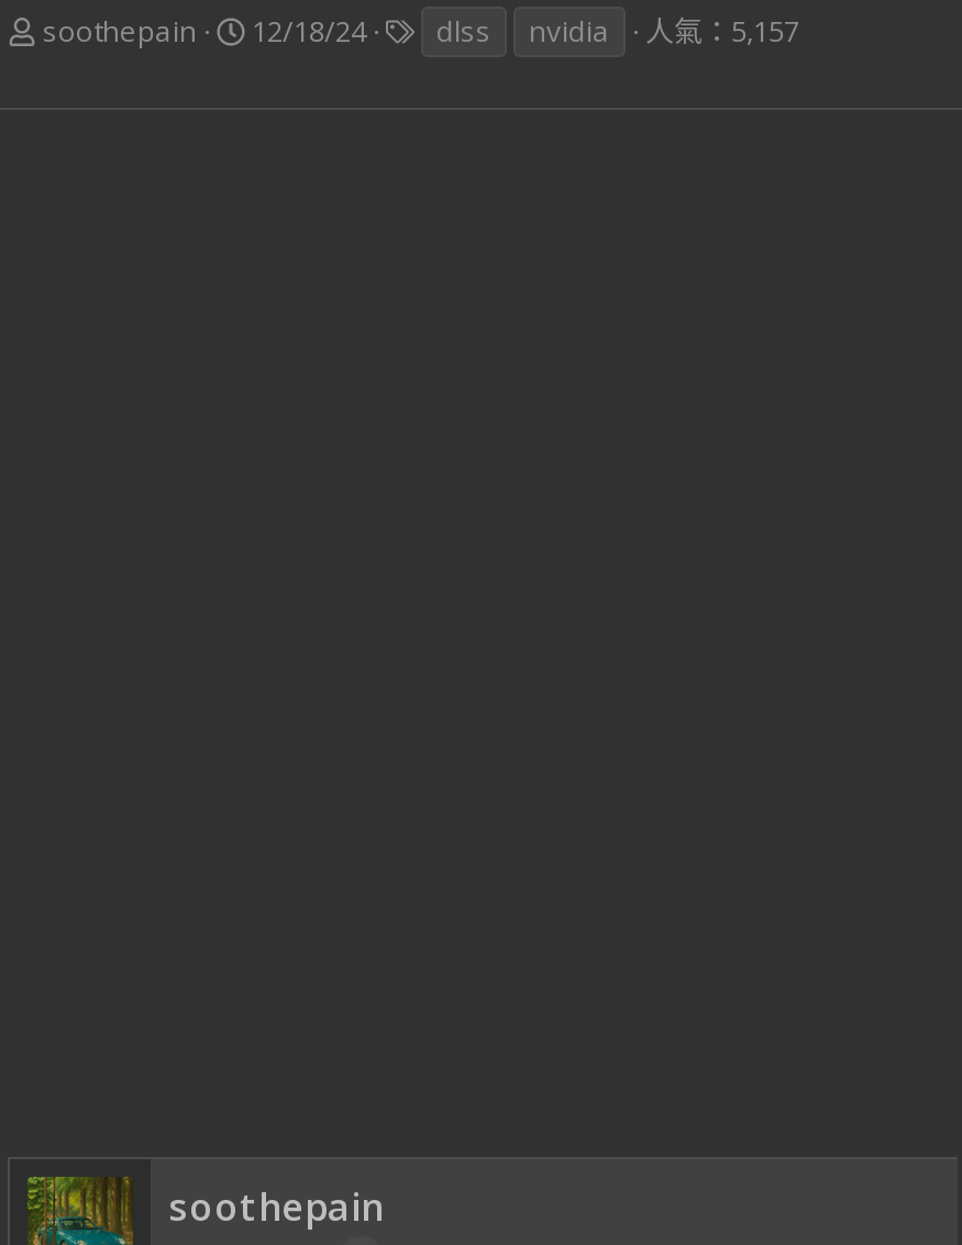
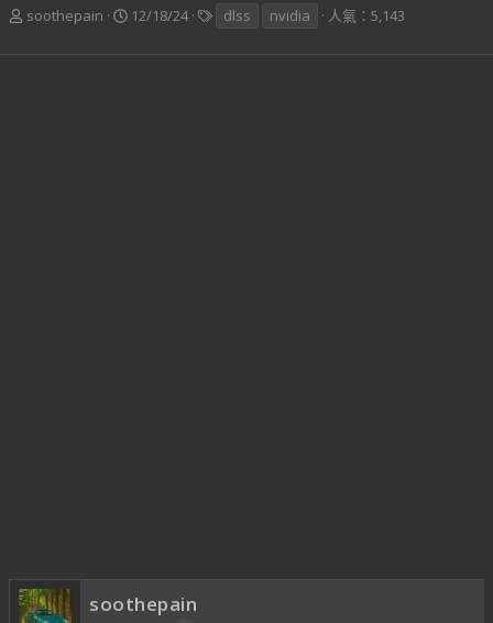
[645,11,799,51] 人氣：5,157 -> [328,6,405,25] 人氣：5,143

